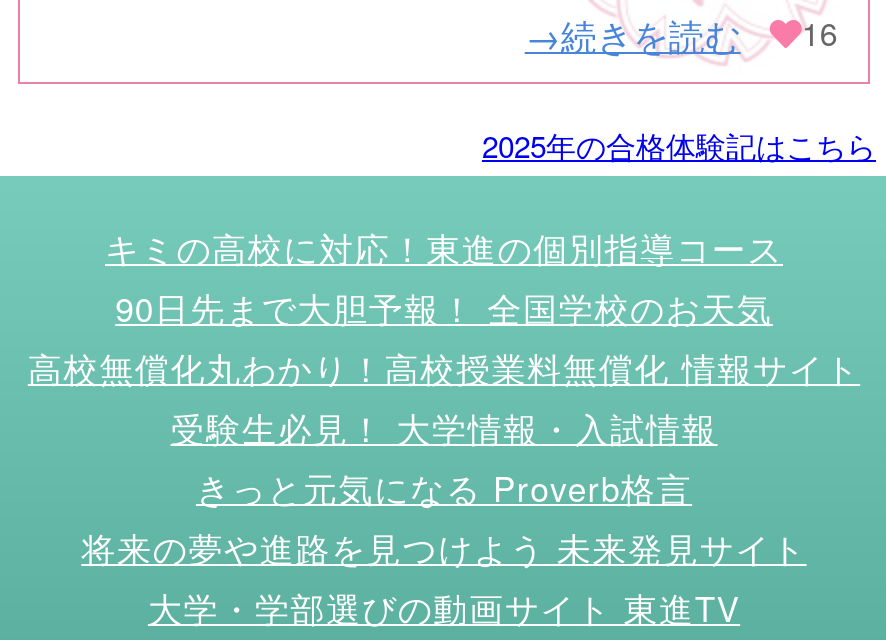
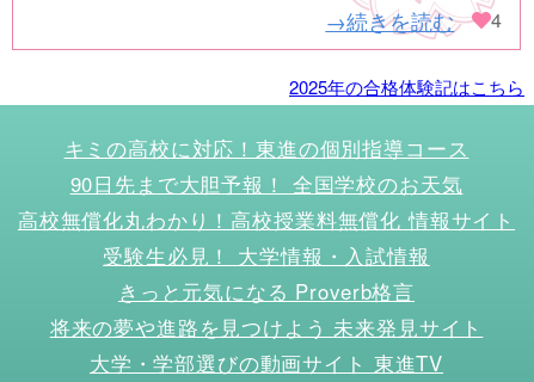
[802,10,838,56] 16 -> [491,6,502,33] 4

